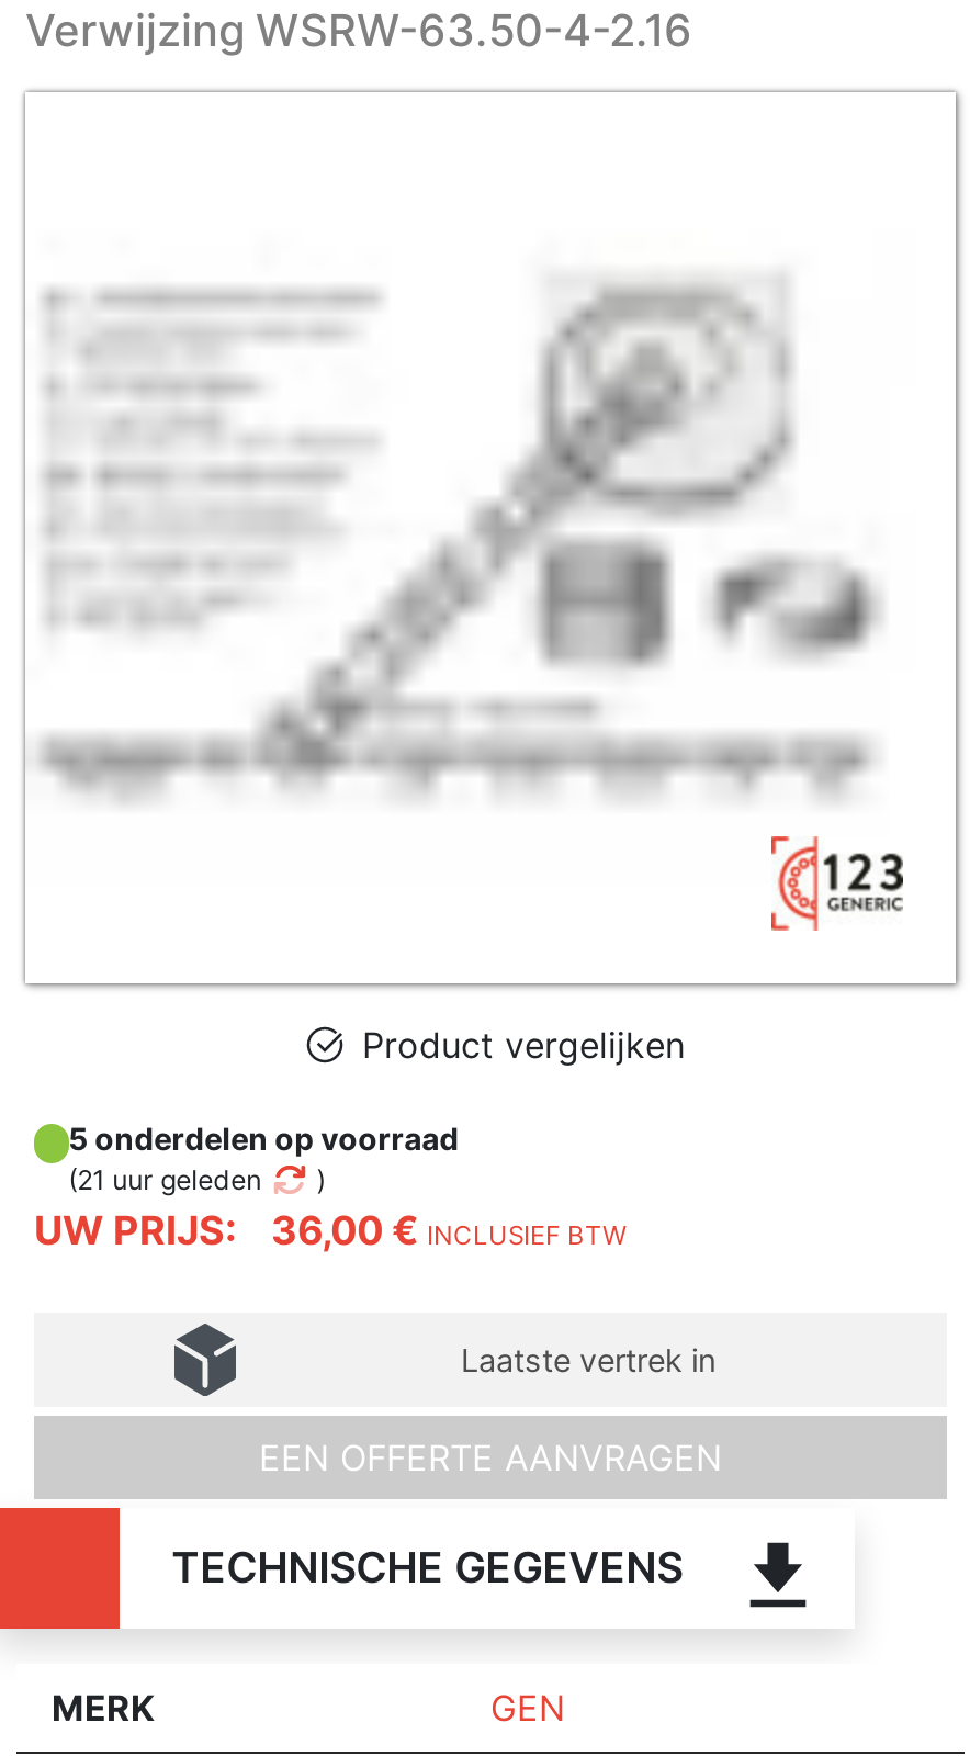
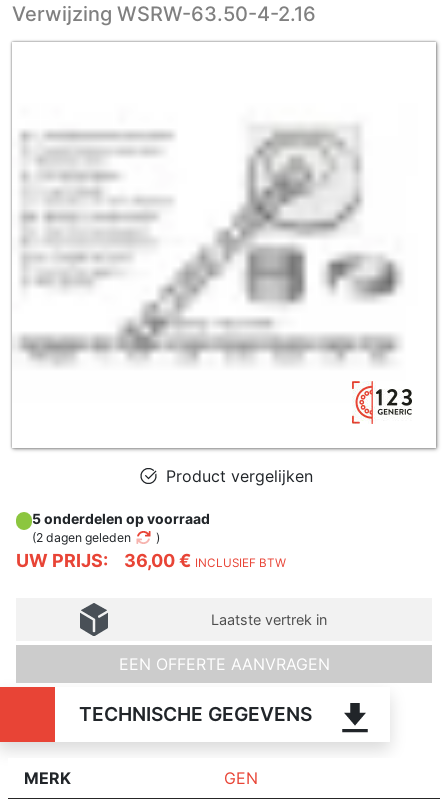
[68,1163,261,1196] (21 uur geleden -> [32,530,131,545] (2 dagen geleden

